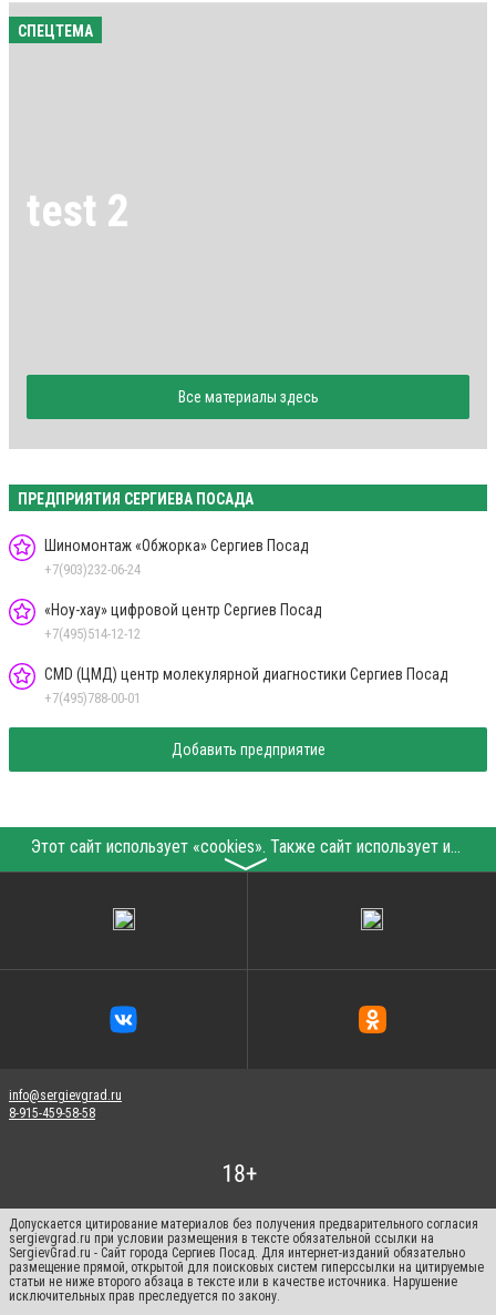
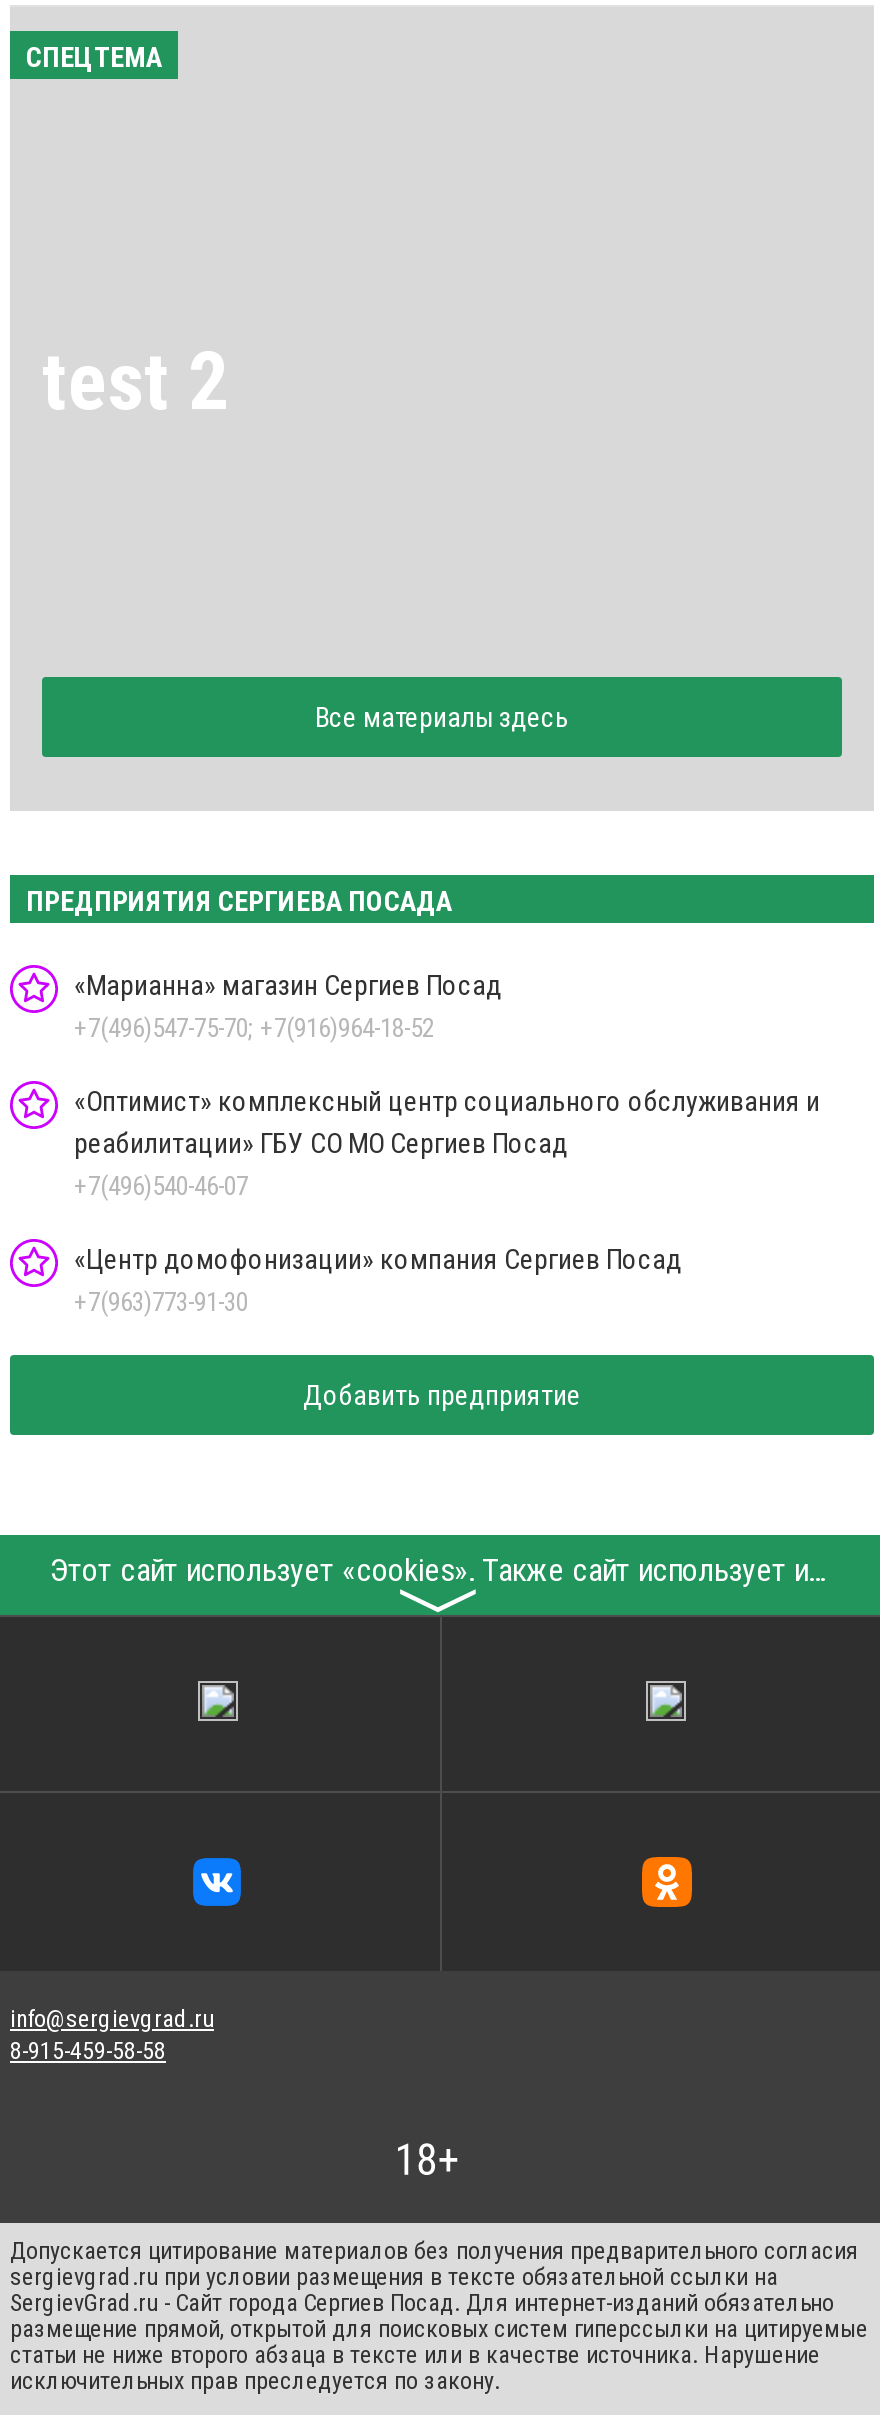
[44,537,309,578] Шиномонтаж «Обжорка» Сергиев Посад | +7(903)232-06-24 -> [74,969,502,1043] «Марианна» магазин Сергиев Посад | +7(496)547-75-70; +7(916)964-18-52
[44,601,322,642] «Ноу-хау» цифровой центр Сергиев Посад | +7(495)514-12-12 -> [74,1085,820,1201] «Оптимист» комплексный центр социального обслуживания и | реабилитации» ГБУ СО МО Сергиев Посад | +7(496)540-46-07
[44,665,448,706] CMD (ЦМД) центр молекулярной диагностики Сергиев Посад | +7(495)788-00-01 -> [74,1243,682,1317] «Центр домофонизации» компания Сергиев Посад | +7(963)773-91-30

